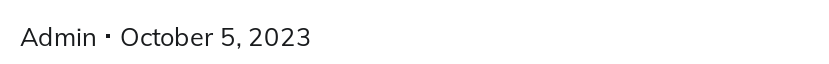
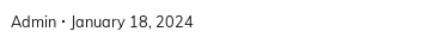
[20,21,312,53] Admin October 5, 2023 -> [11,12,194,31] Admin January 18, 2024

